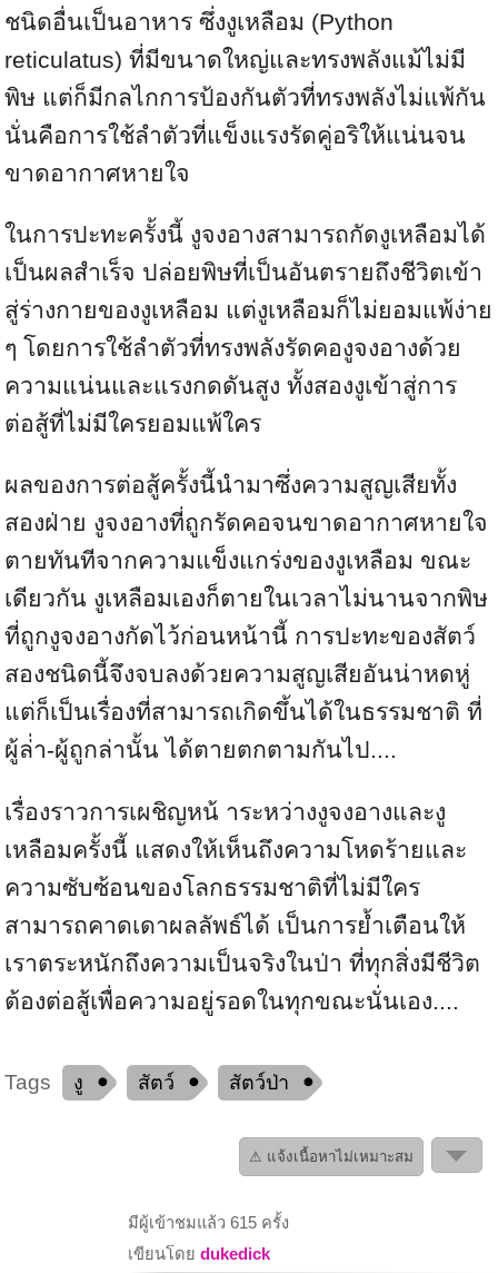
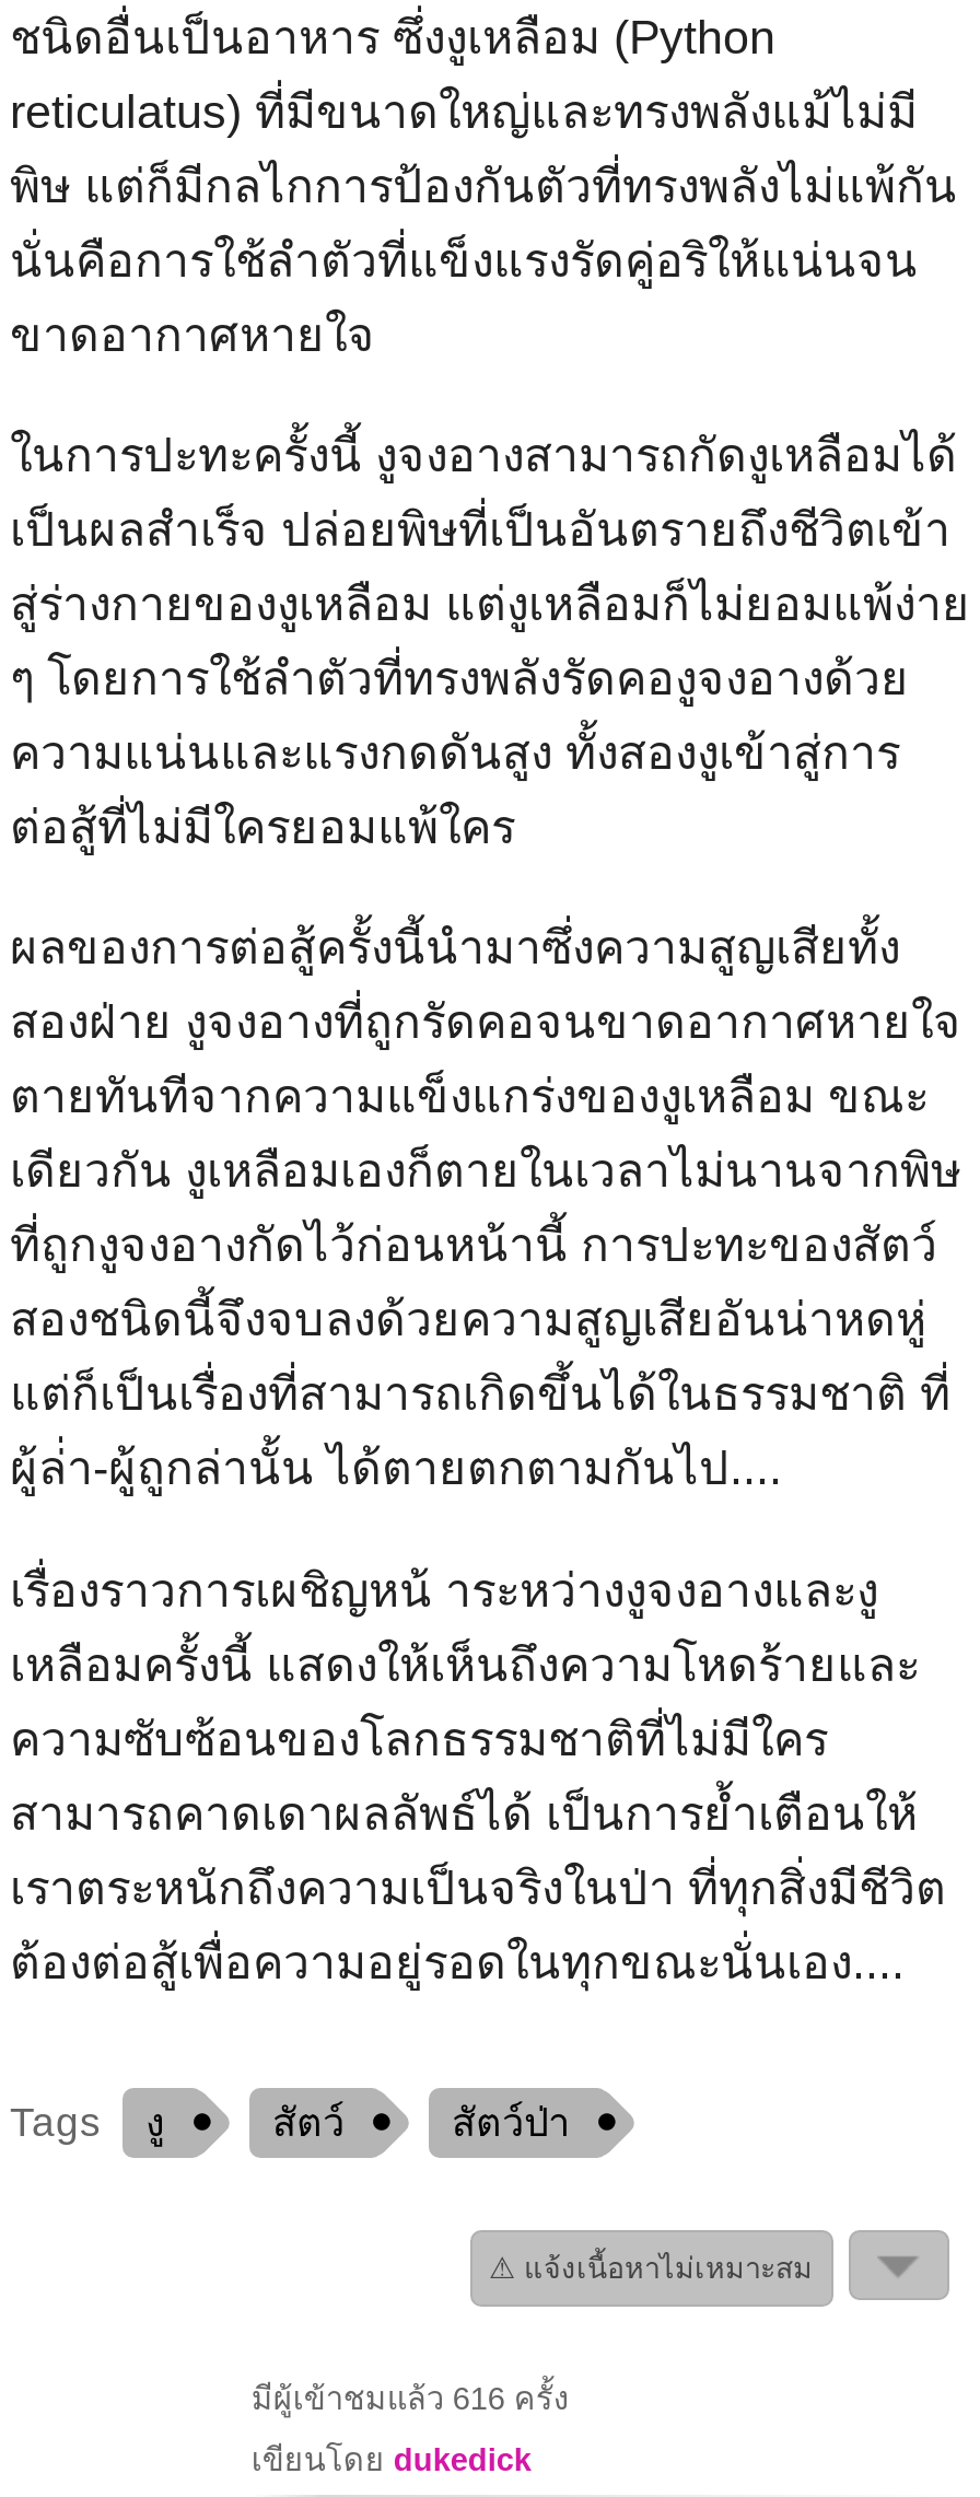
[128,1214,289,1232] มีผู้เข้าชมแล้ว 615 ครั้ง -> [251,2381,568,2416] มีผู้เข้าชมแล้ว 616 ครั้ง

